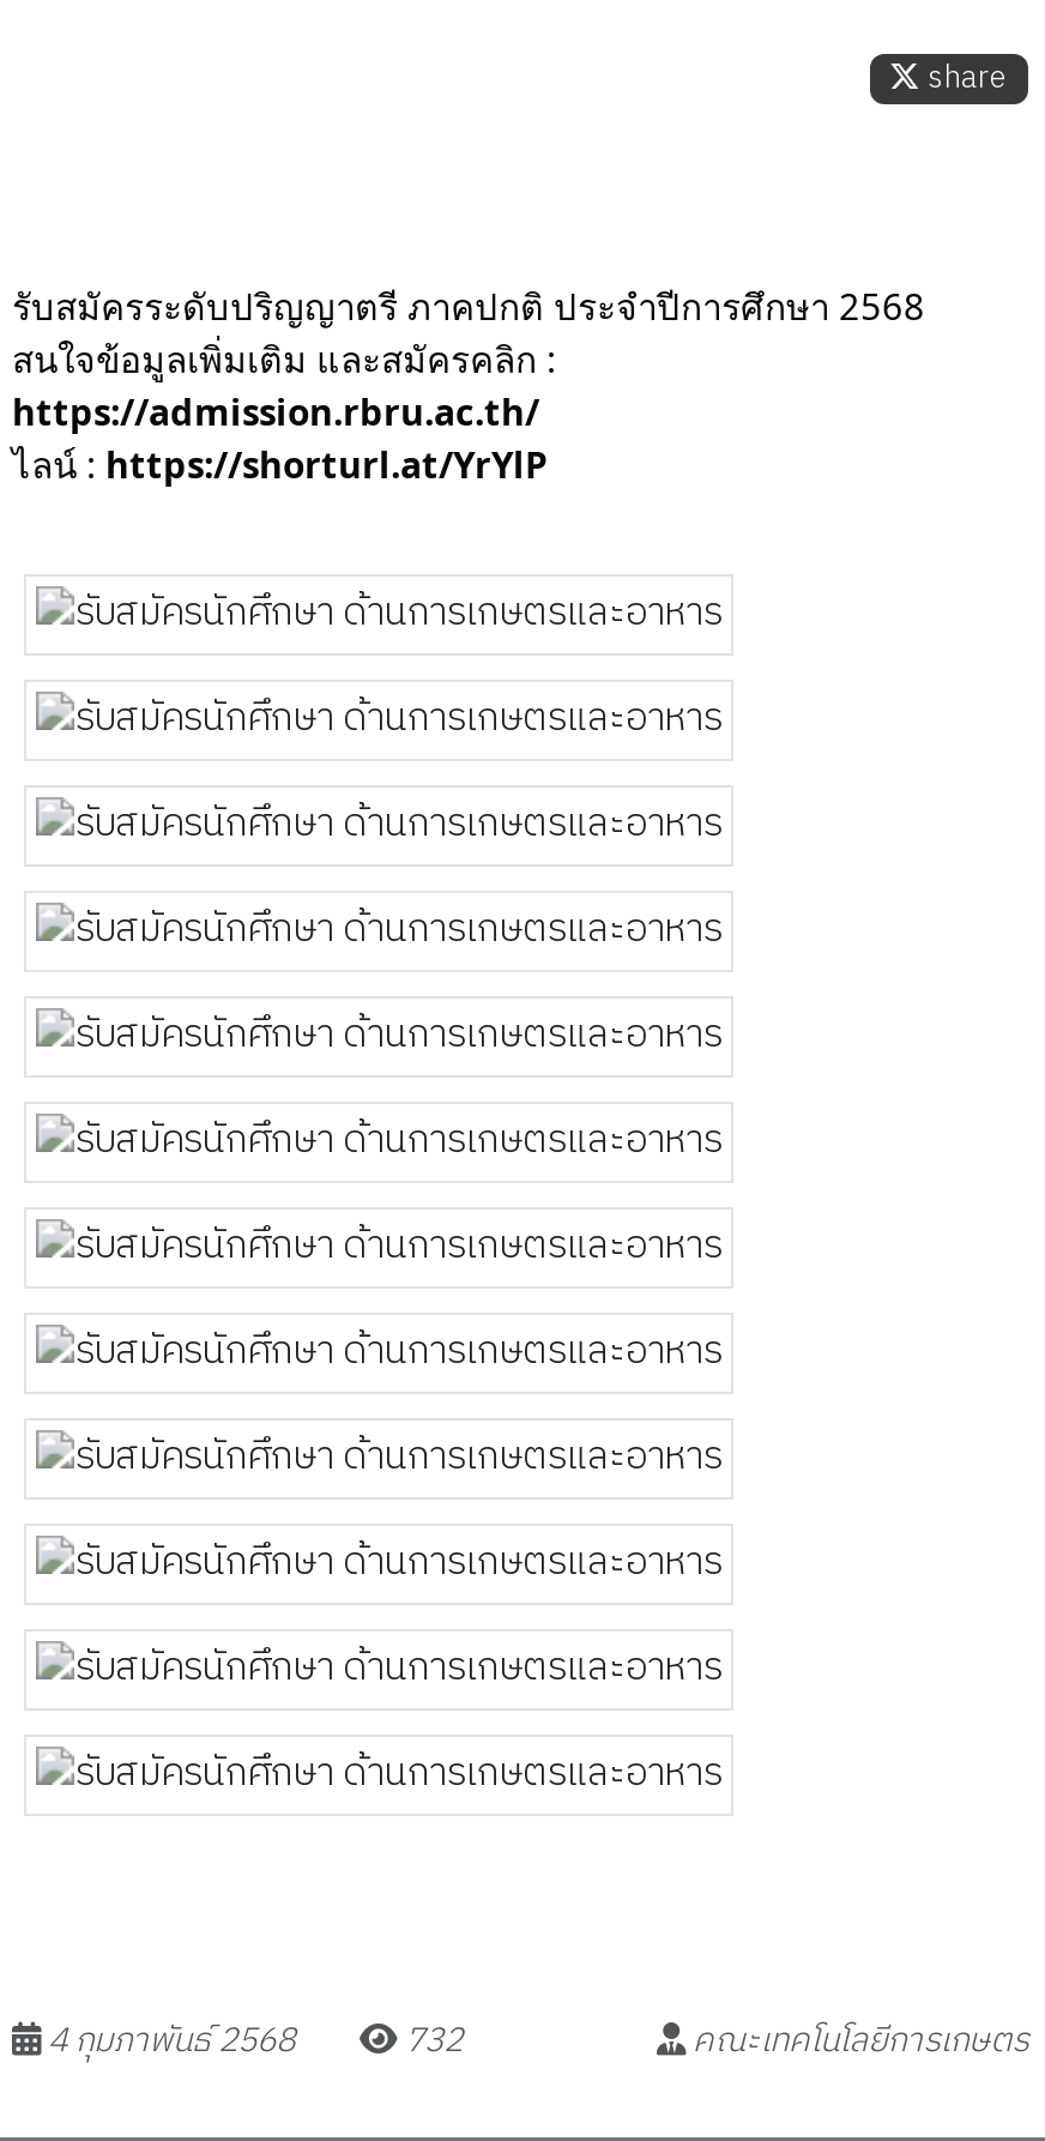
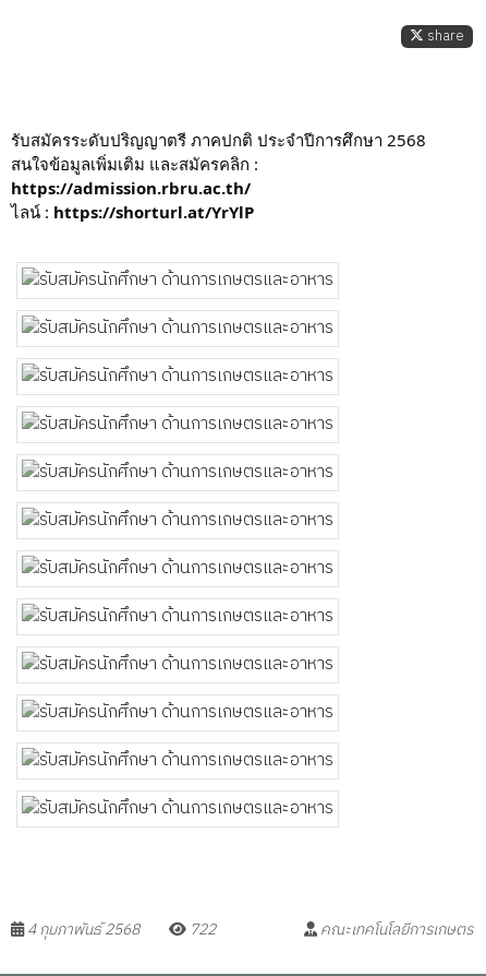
[41,2013,463,2068] 4 กุมภาพันธ์ 2568 732 -> [24,917,216,942] 4 กุมภาพันธ์ 2568 722

